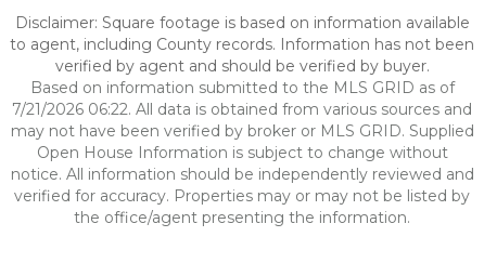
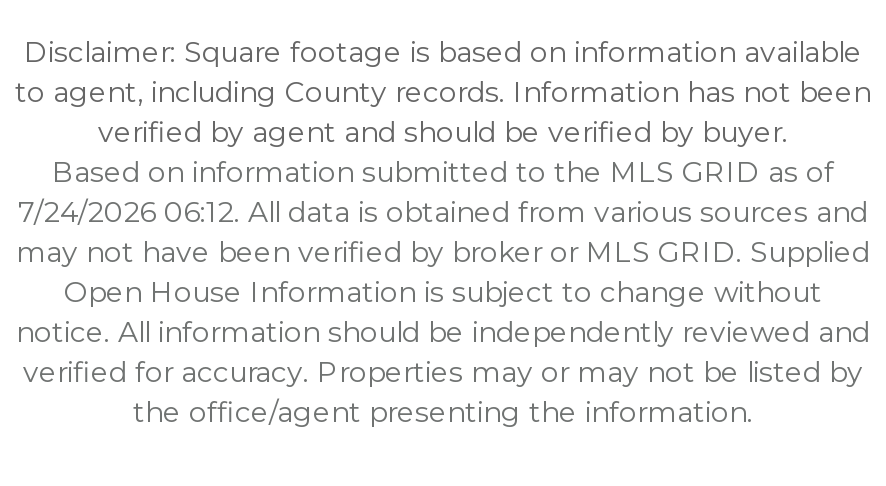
[12,100,472,119] 7/21/2026 06:22. All data is obtained from various sources and -> [18,194,868,230] 7/24/2026 06:12. All data is obtained from various sources and

